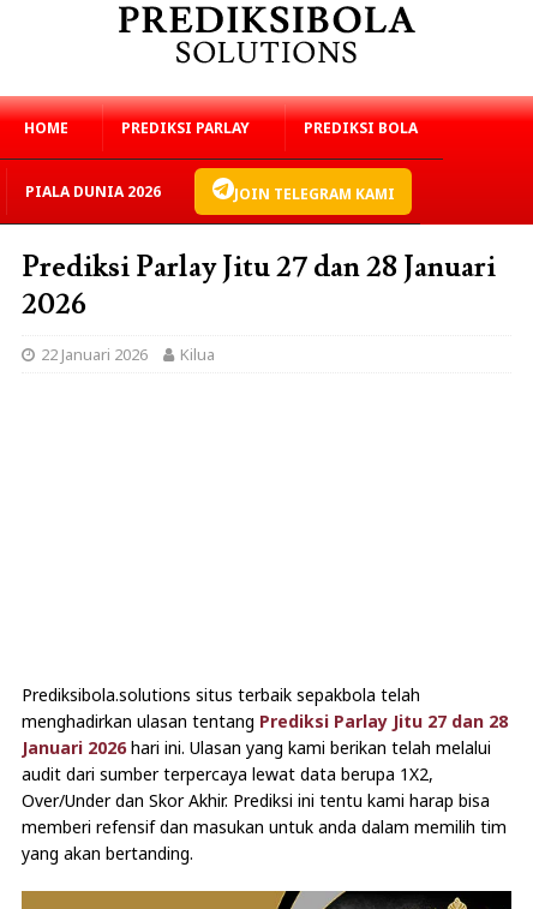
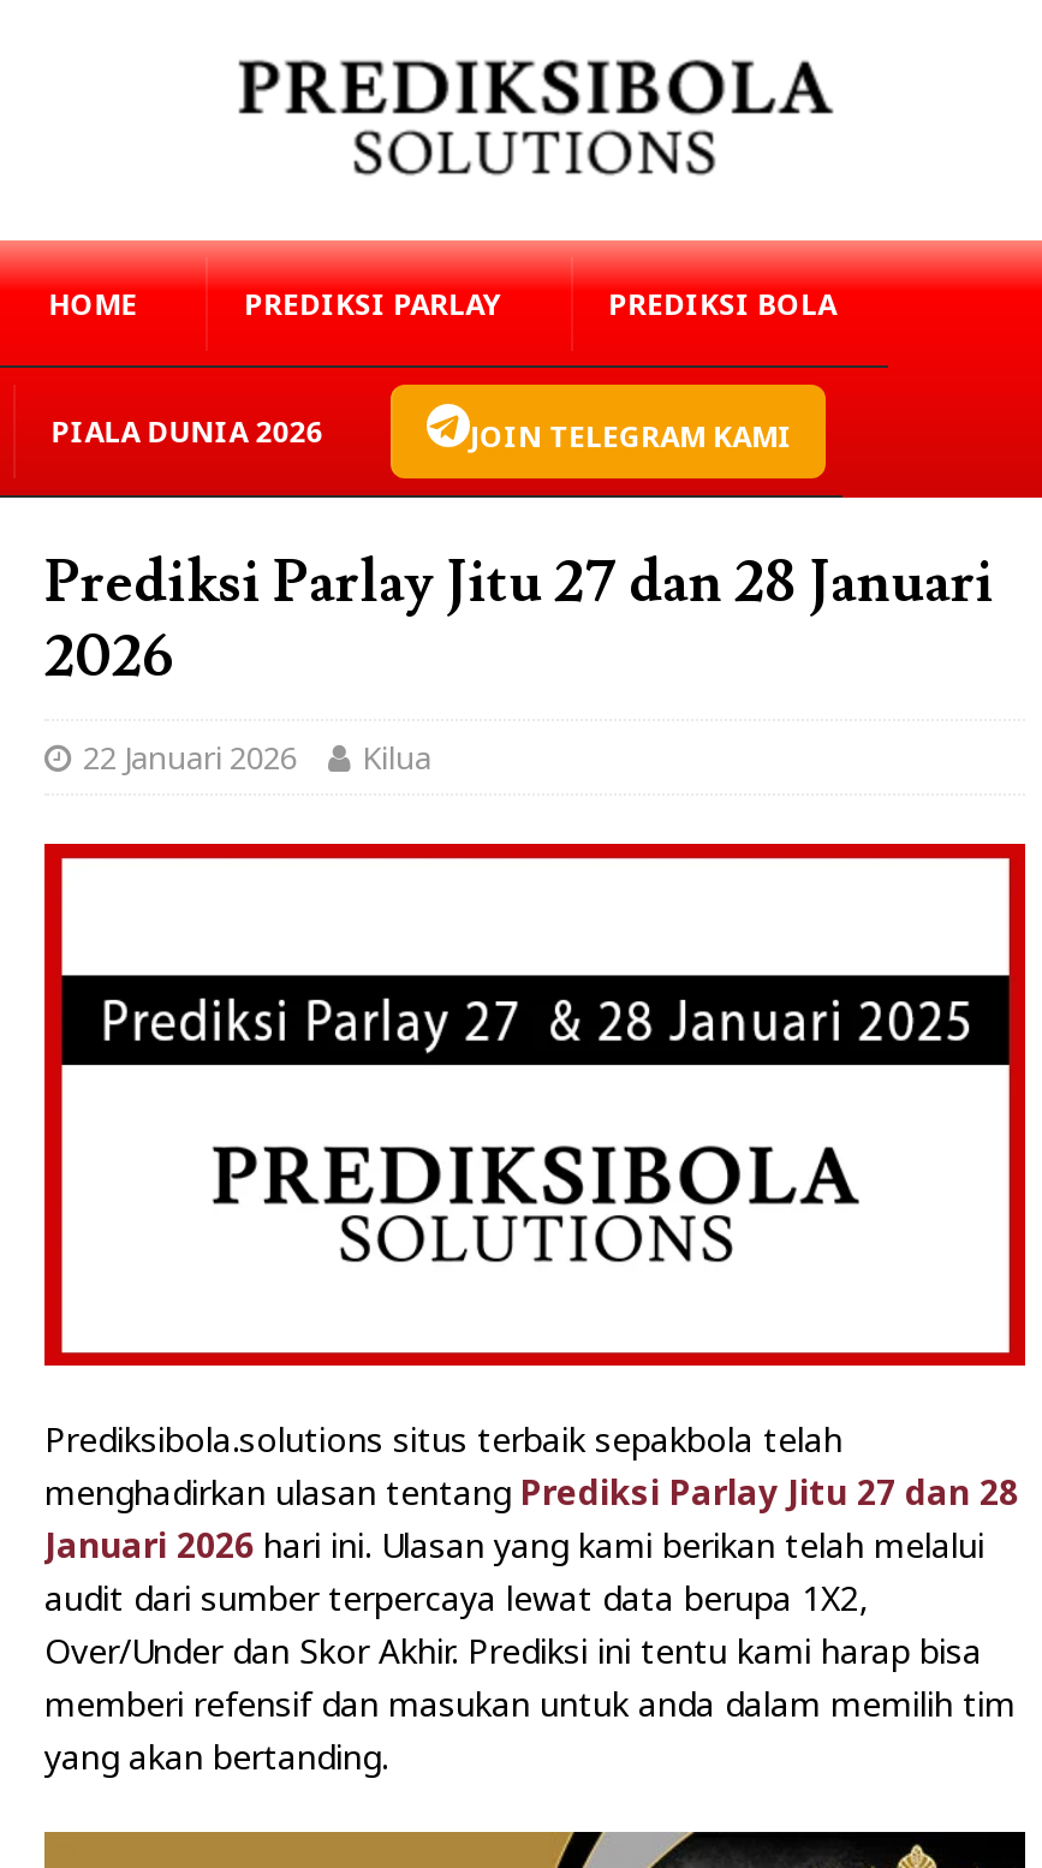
none -> [42,841,1028,1368] [image]

